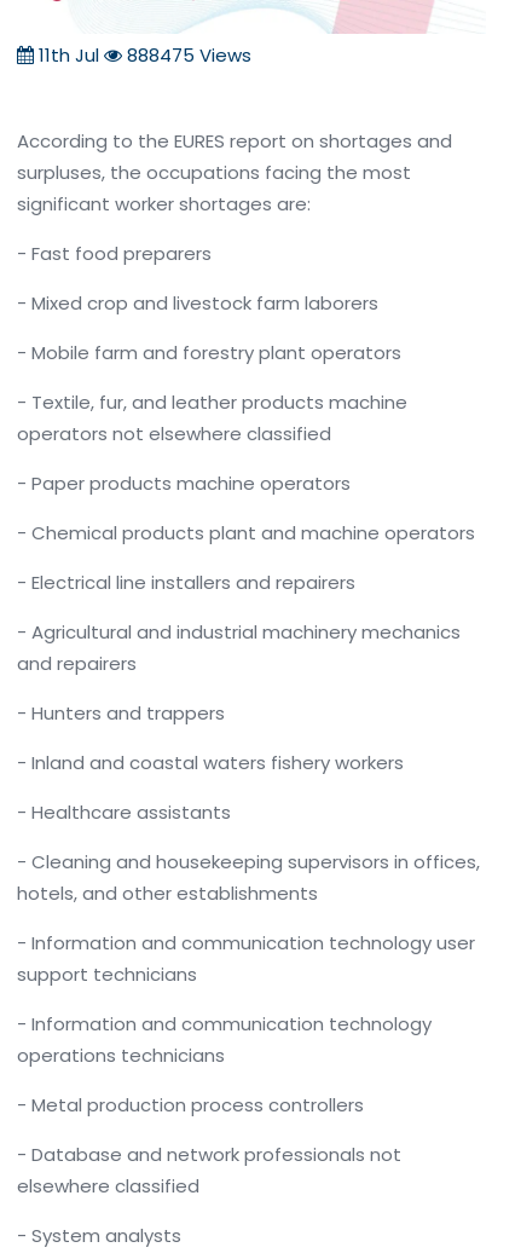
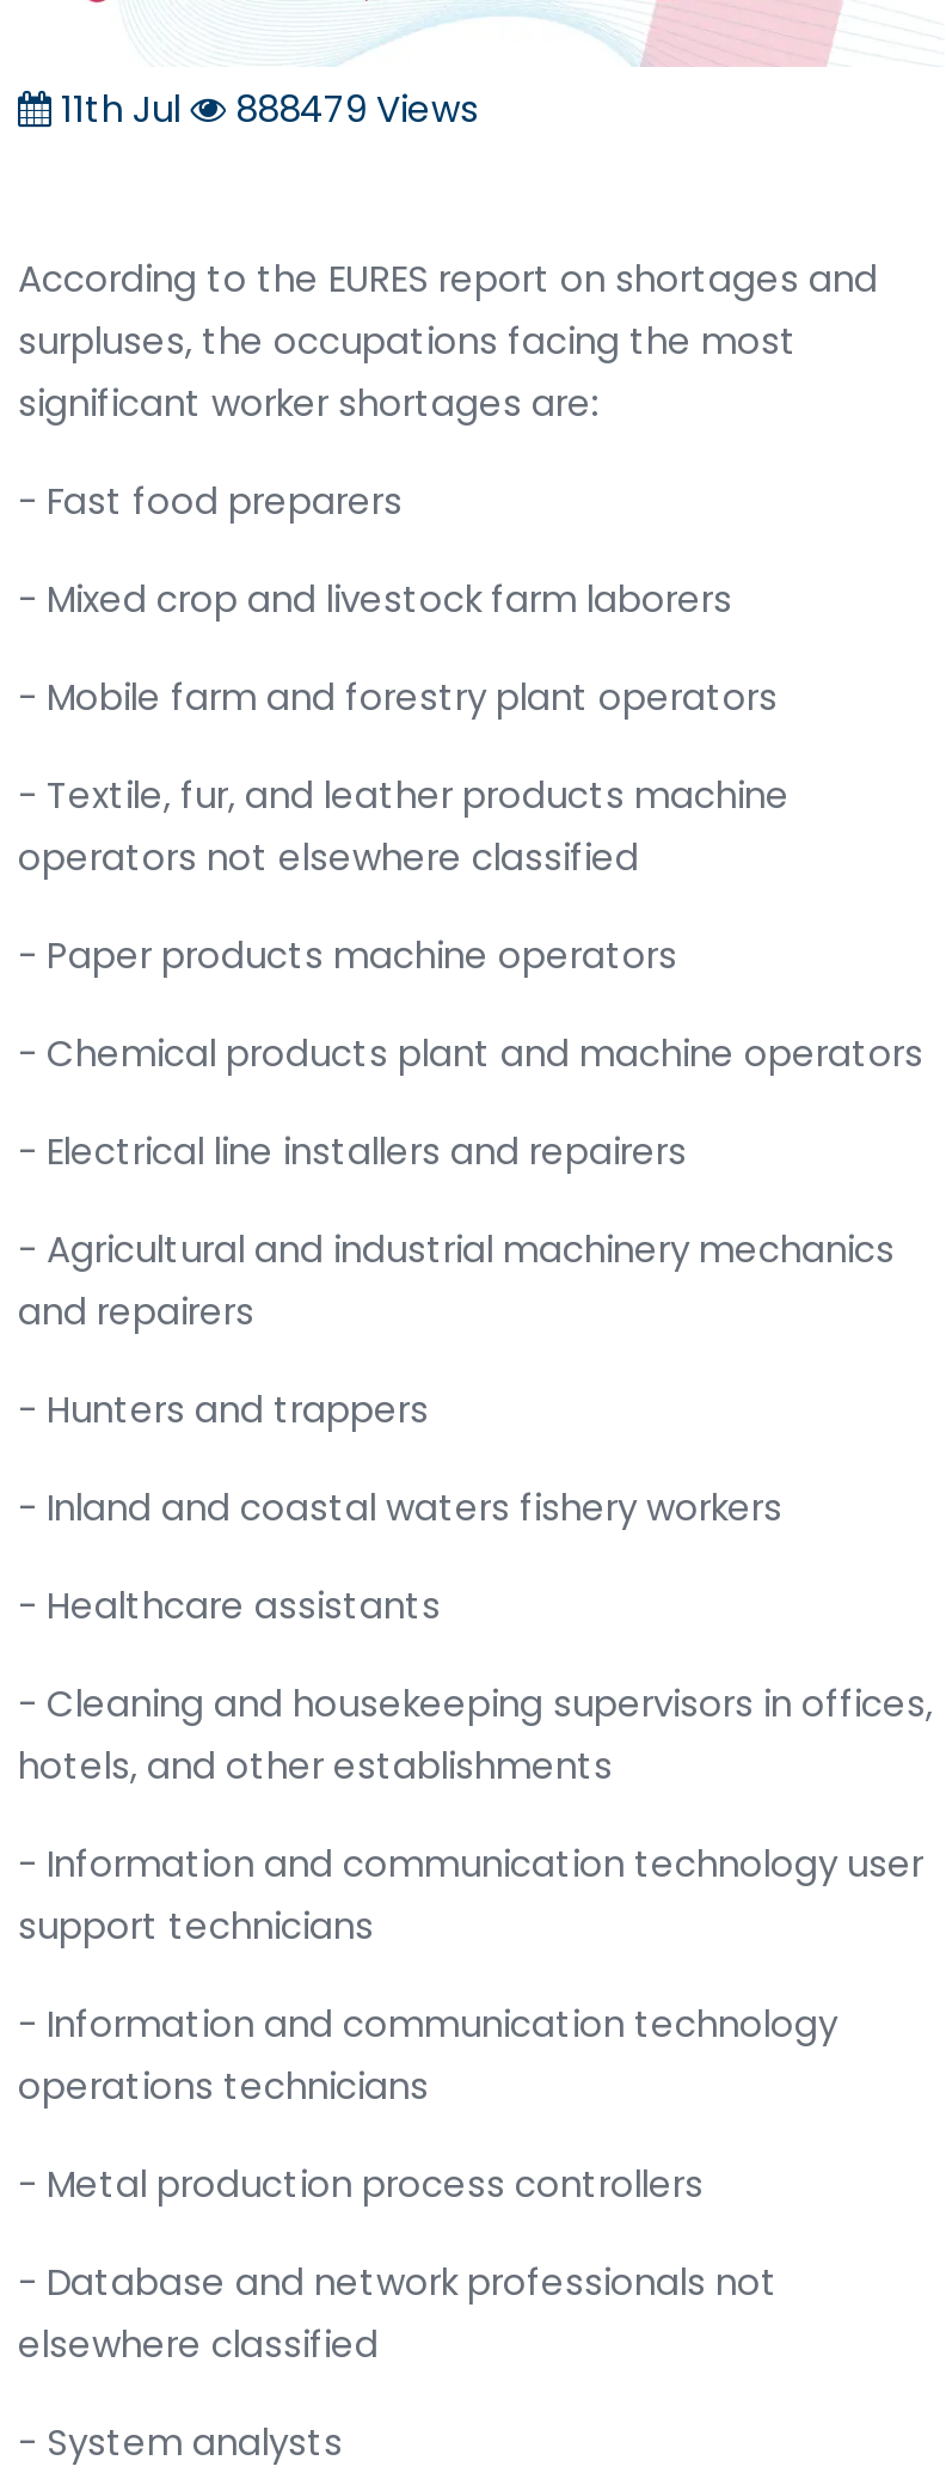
[122,43,251,68] 888475 Views -> [226,85,479,135] 888479 Views

